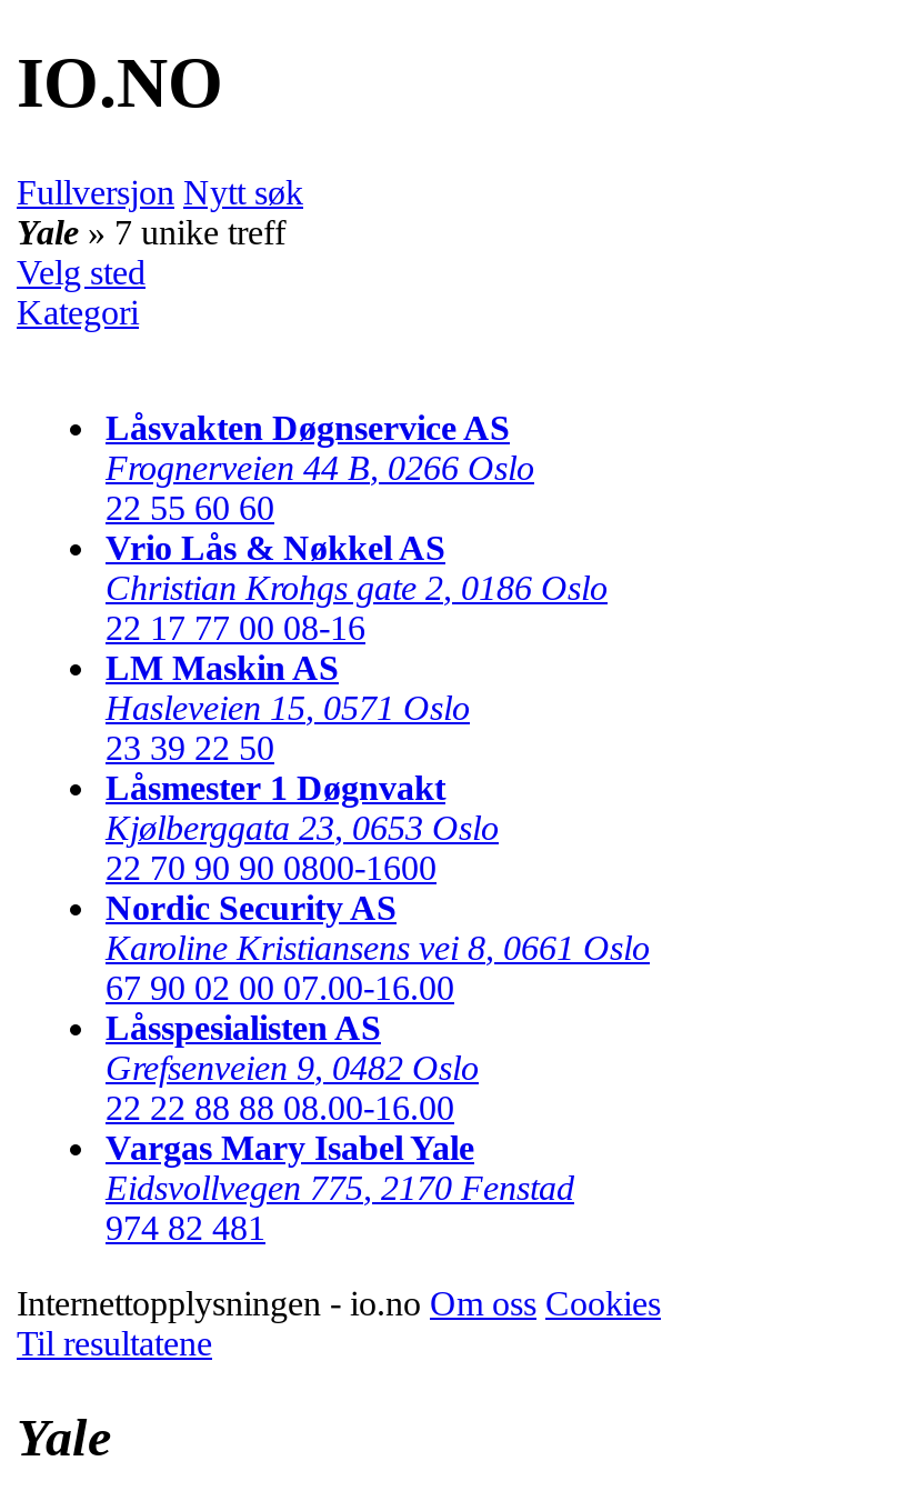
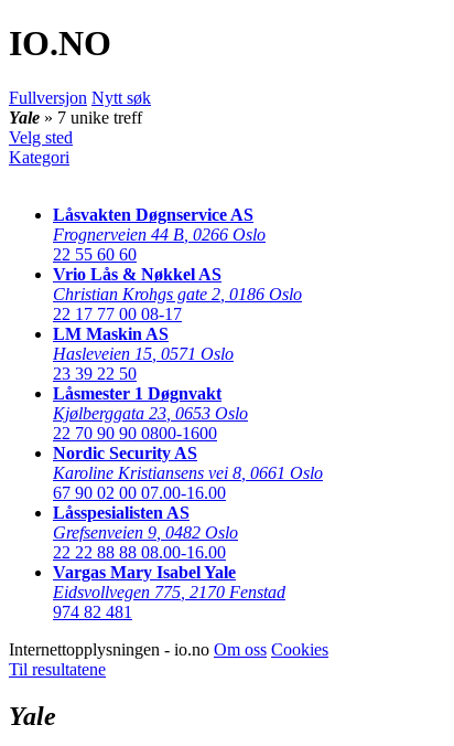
[106,609,365,646] 22 17 77 00 08-16 -> [53,304,182,323] 22 17 77 00 08-17

